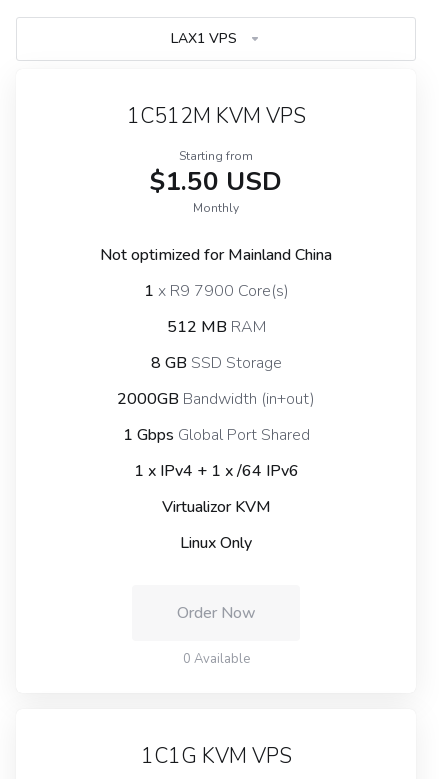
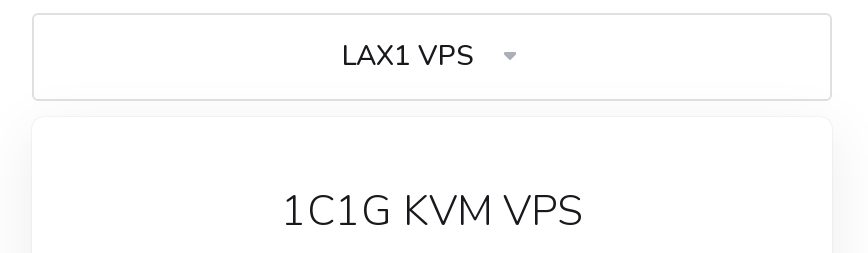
[100,102,332,668] 1C512M KVM VPS | Starting from | $1.50 USD | Monthly | Not optimized for Mainland China | 1 x R9 7900 Core(s) | 512 MB RAM | 8 GB SSD Storage | 2000GB Bandwidth (in+out) | 1 Gbps Global Port Shared | 1 x IPv4 + 1 x /64 IPv6 | Virtualizor KVM | Linux Only | Order Now | 0 Available -> none

